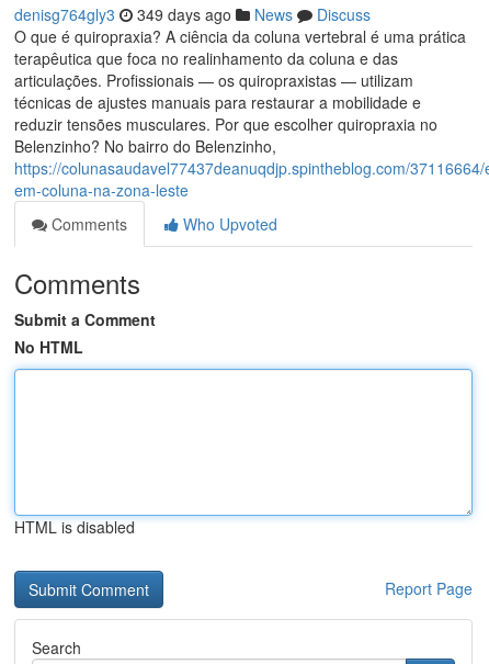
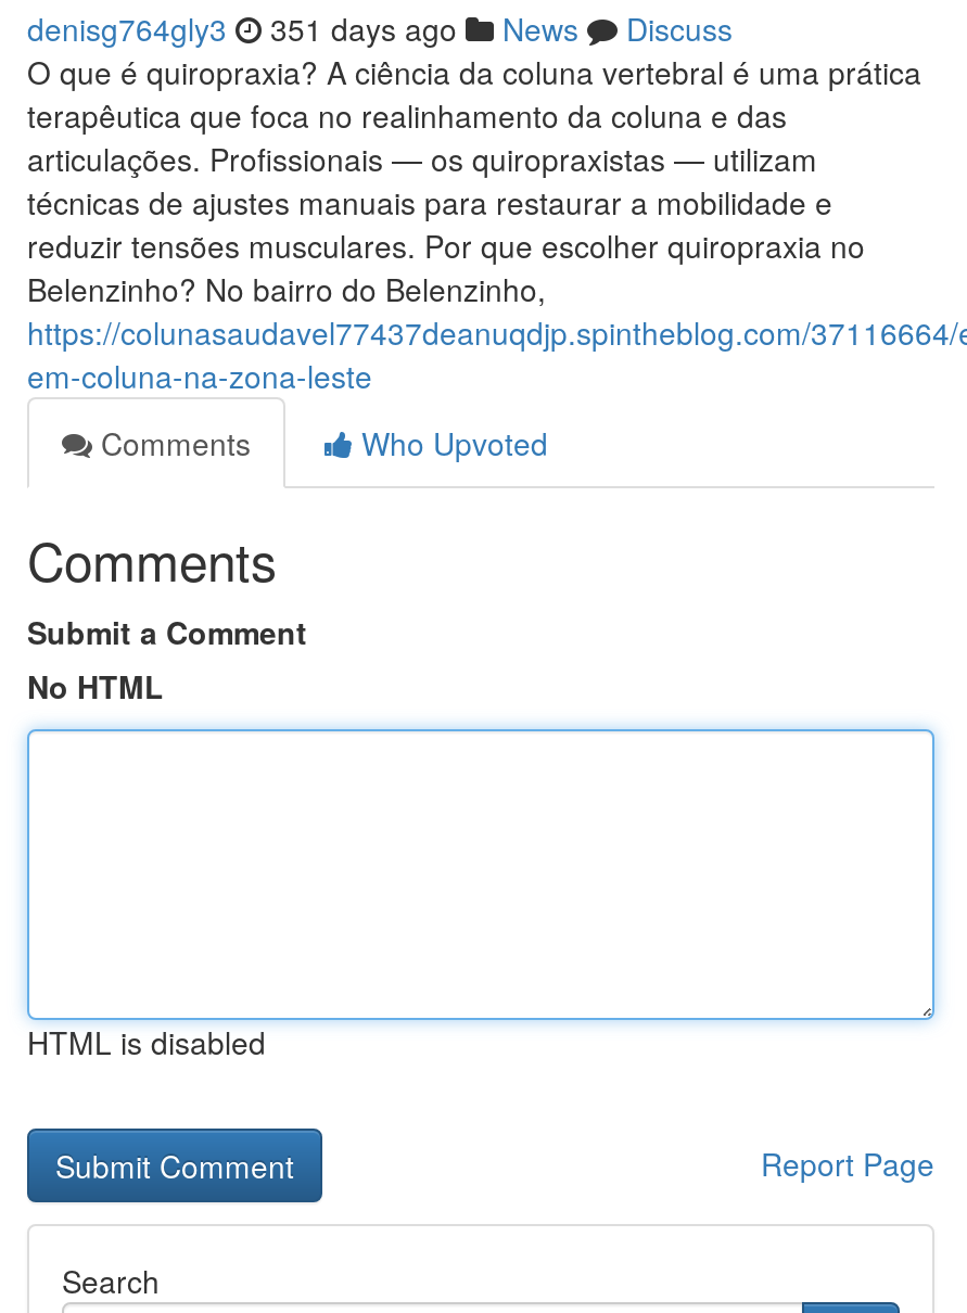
[14,3,371,25] denisg764gly3 349 days ago News Discuss -> [27,7,733,50] denisg764gly3 351 days ago News Discuss

